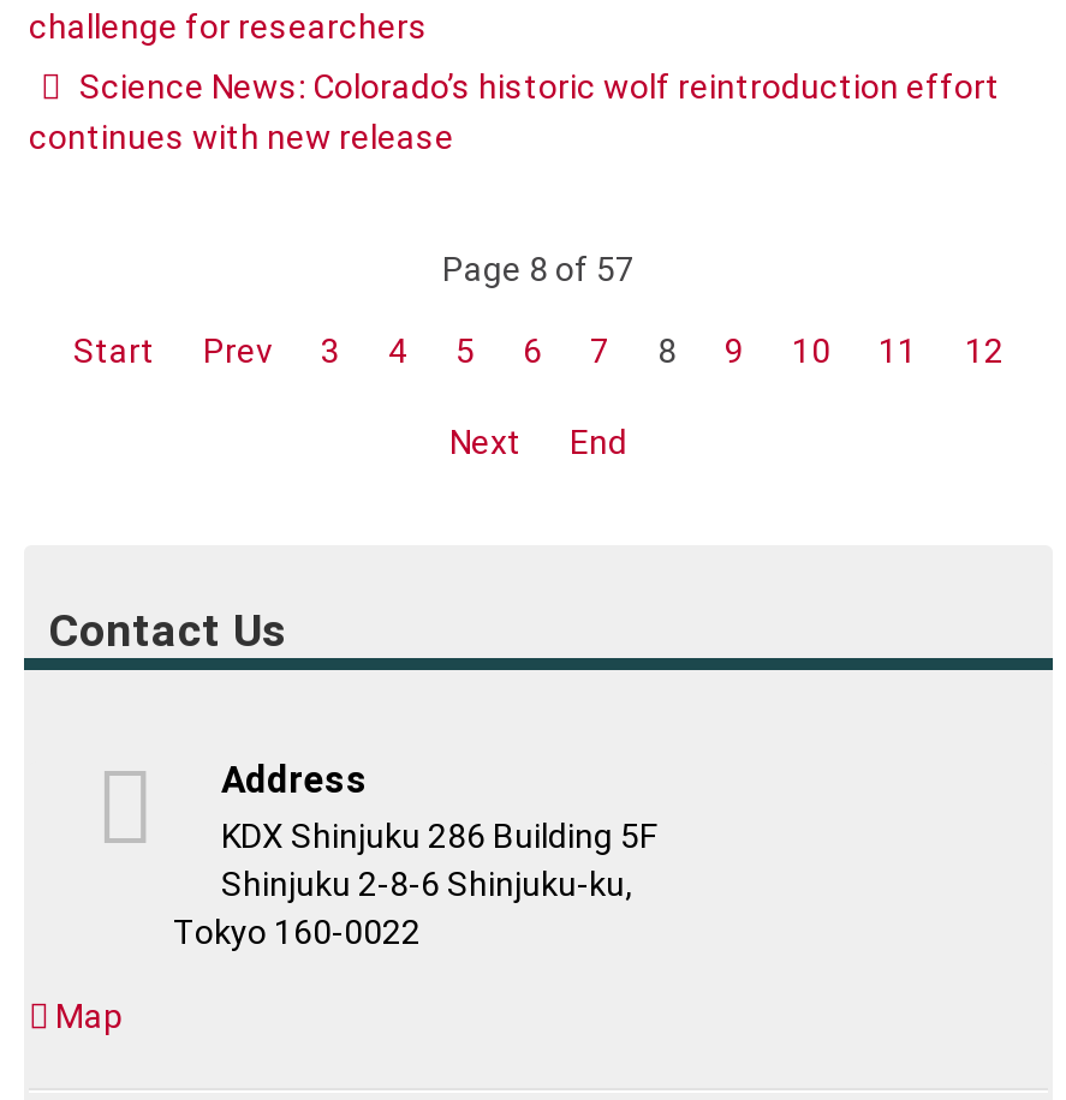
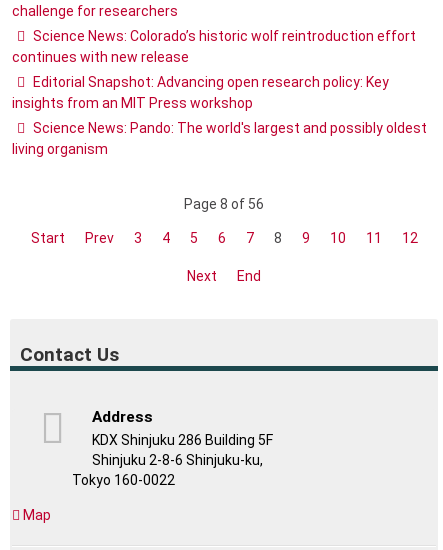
[442,251,635,289] Page 8 of 57 -> [12,74,427,212] Editorial Snapshot: Advancing open research policy: Key | insights from an MIT Press workshop | Science News: Pando: The world's largest and possibly oldest | living organism | Page 8 of 56

